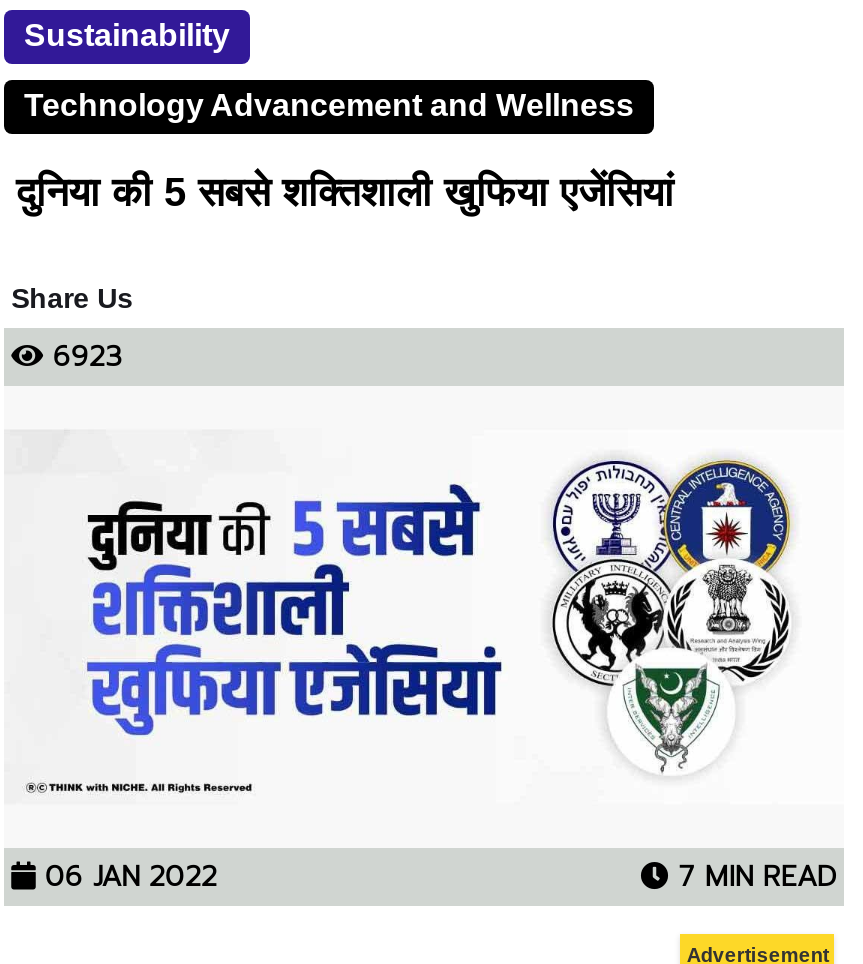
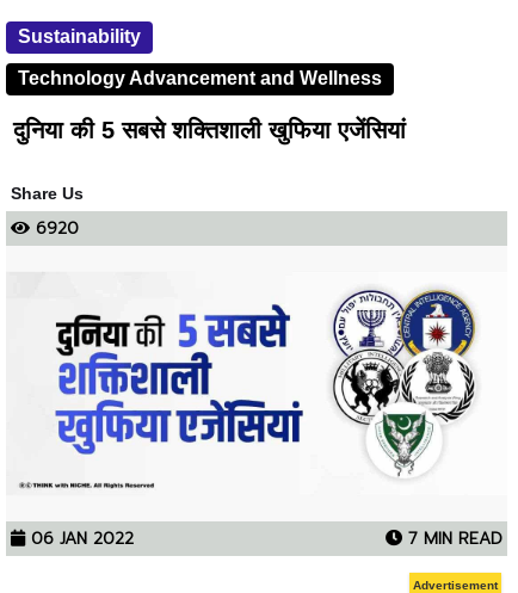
[43,335,121,377] 6923 -> [29,216,78,241] 6920

